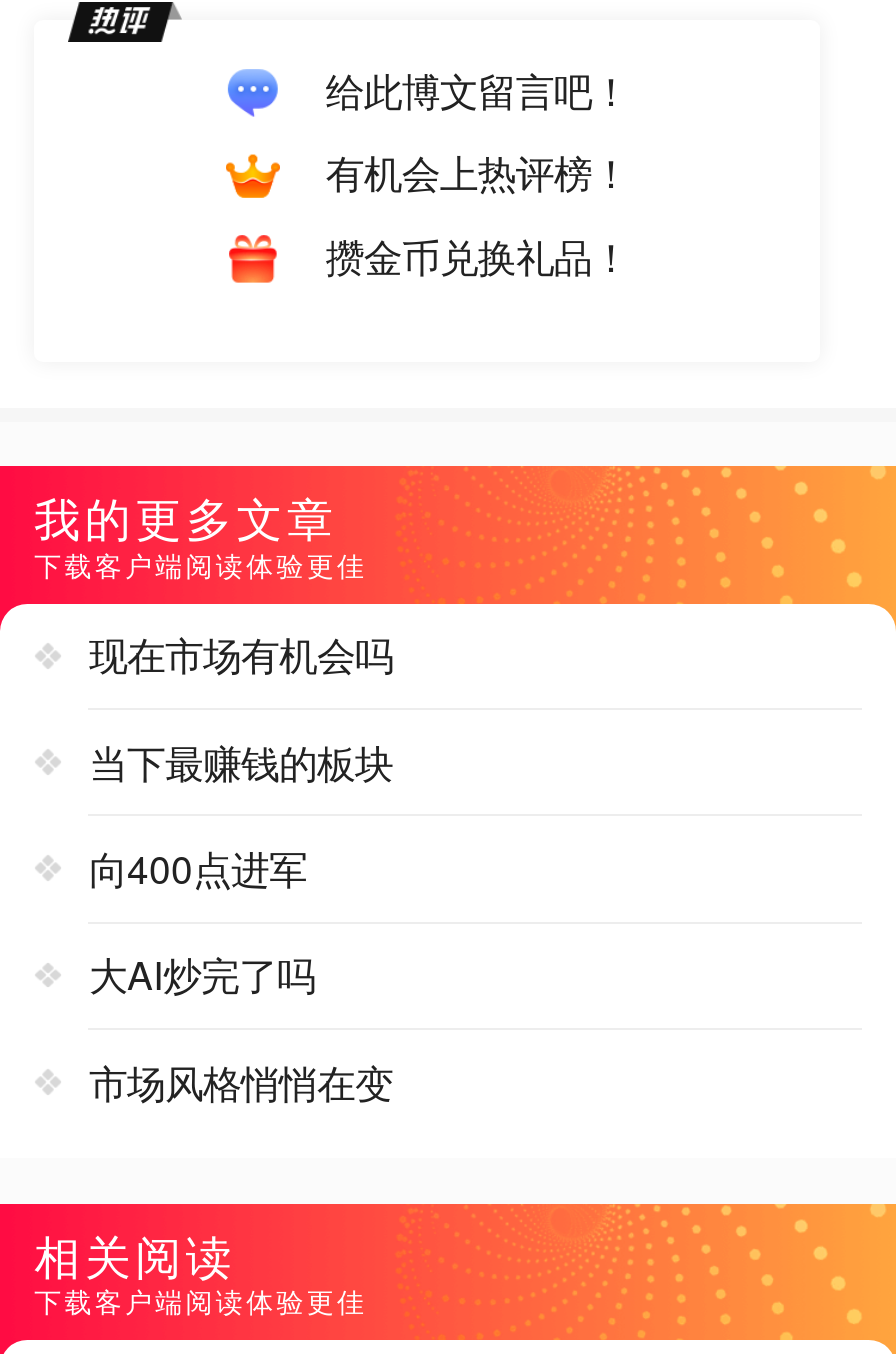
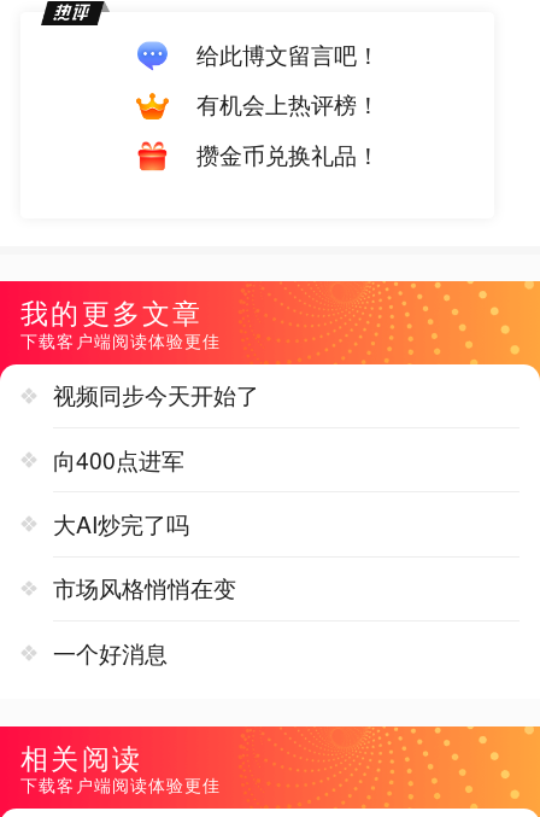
[89,627,393,790] 现在市场有机会吗 | 当下最赚钱的板块 -> [54,378,260,412] 视频同步今天开始了
moved [89,840,393,1110] -> [54,443,237,605]: 向400点进军 | 大AI炒完了吗 | 市场风格悄悄在变
none -> [54,636,168,670] 一个好消息

